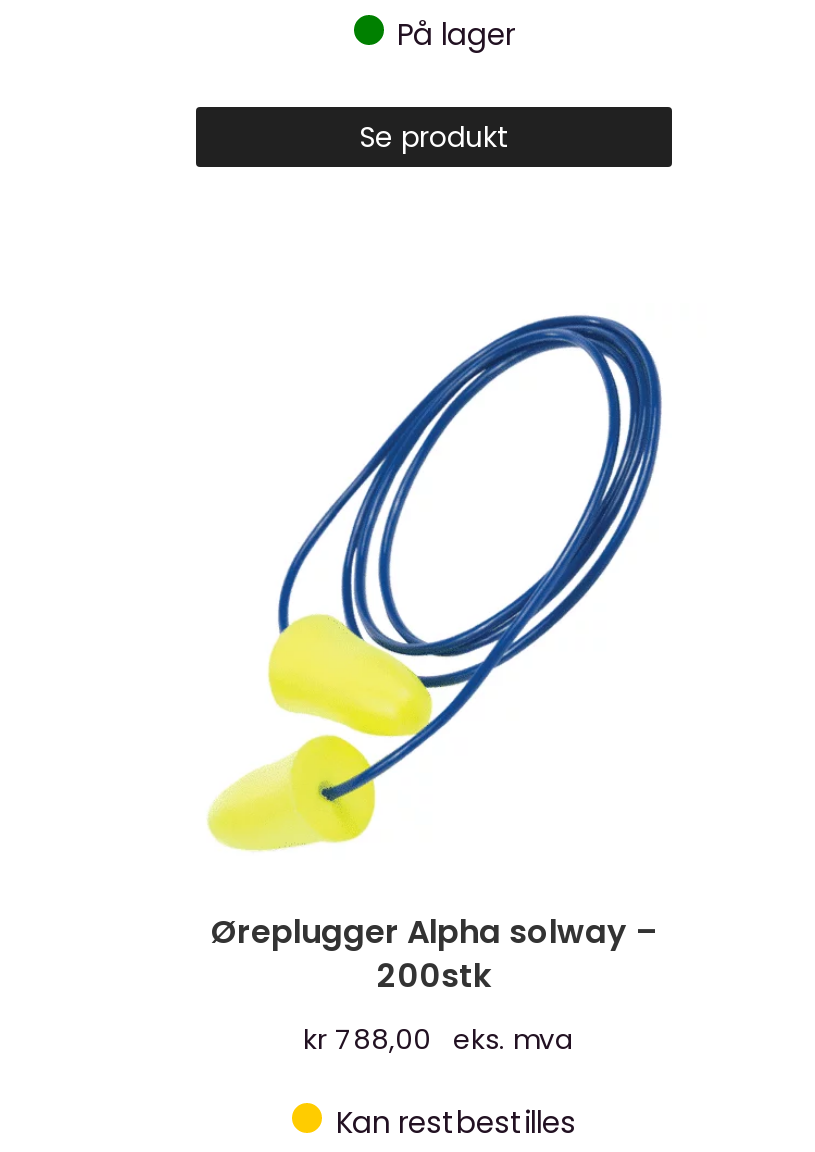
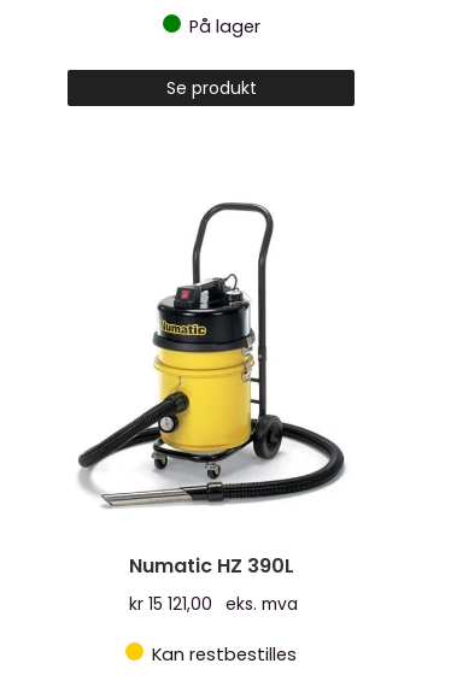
[206,314,664,999] [image] | Øreplugger Alpha solway – | 200stk -> [77,195,347,580] [image] | Numatic HZ 390L
[303,1021,573,1059] kr 788,00 eks. mva -> [129,593,298,616] kr 15 121,00 eks. mva

